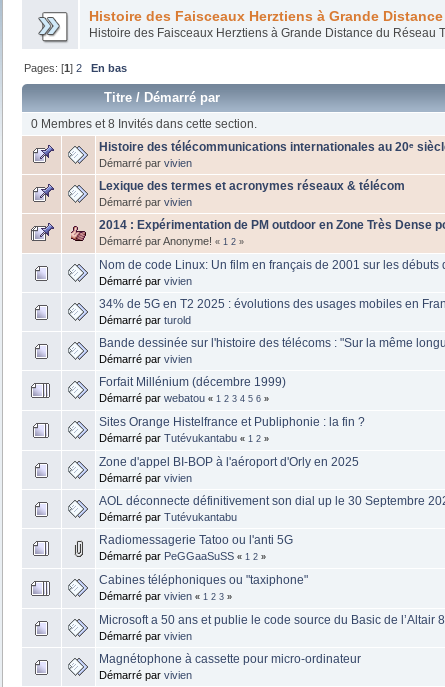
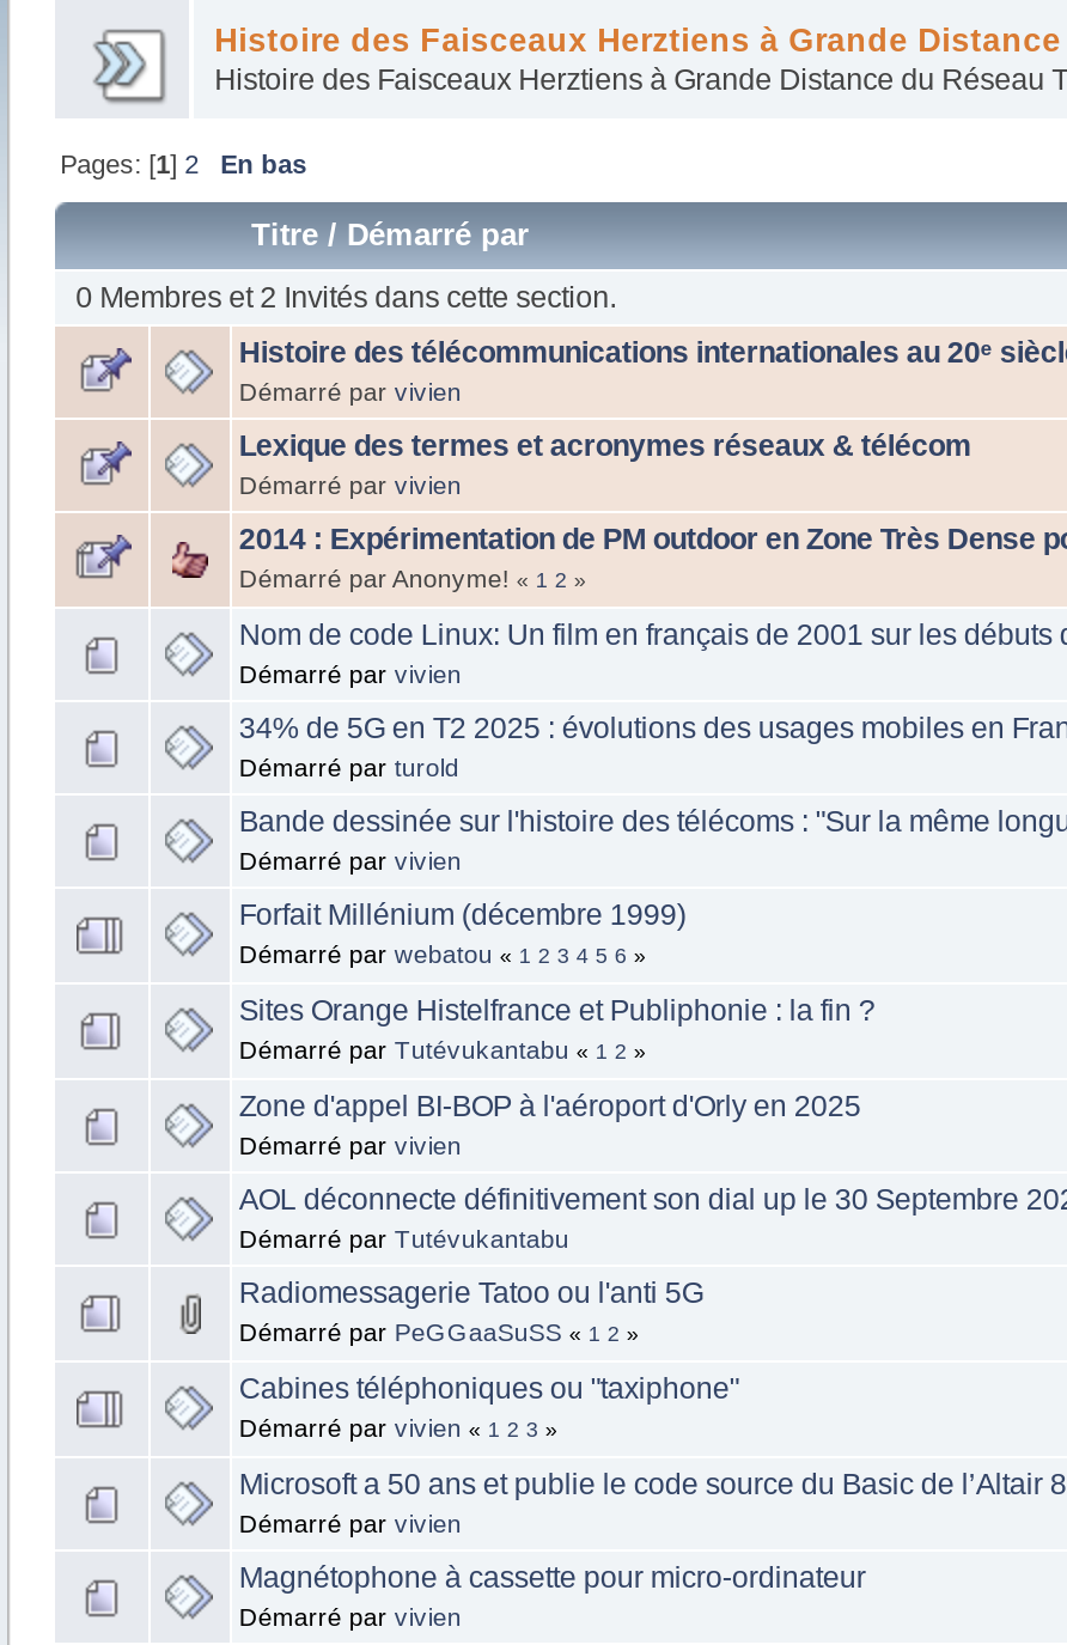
[31,117,257,131] 0 Membres et 8 Invités dans cette section. -> [76,281,616,315] 0 Membres et 2 Invités dans cette section.

